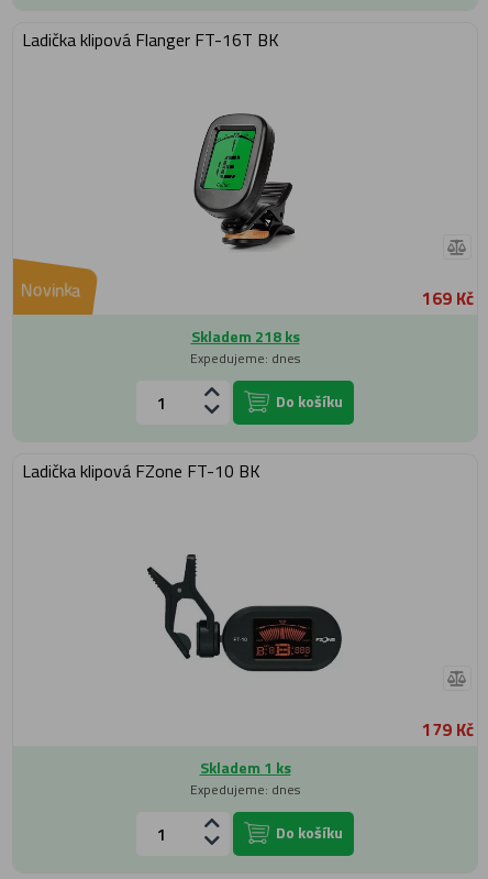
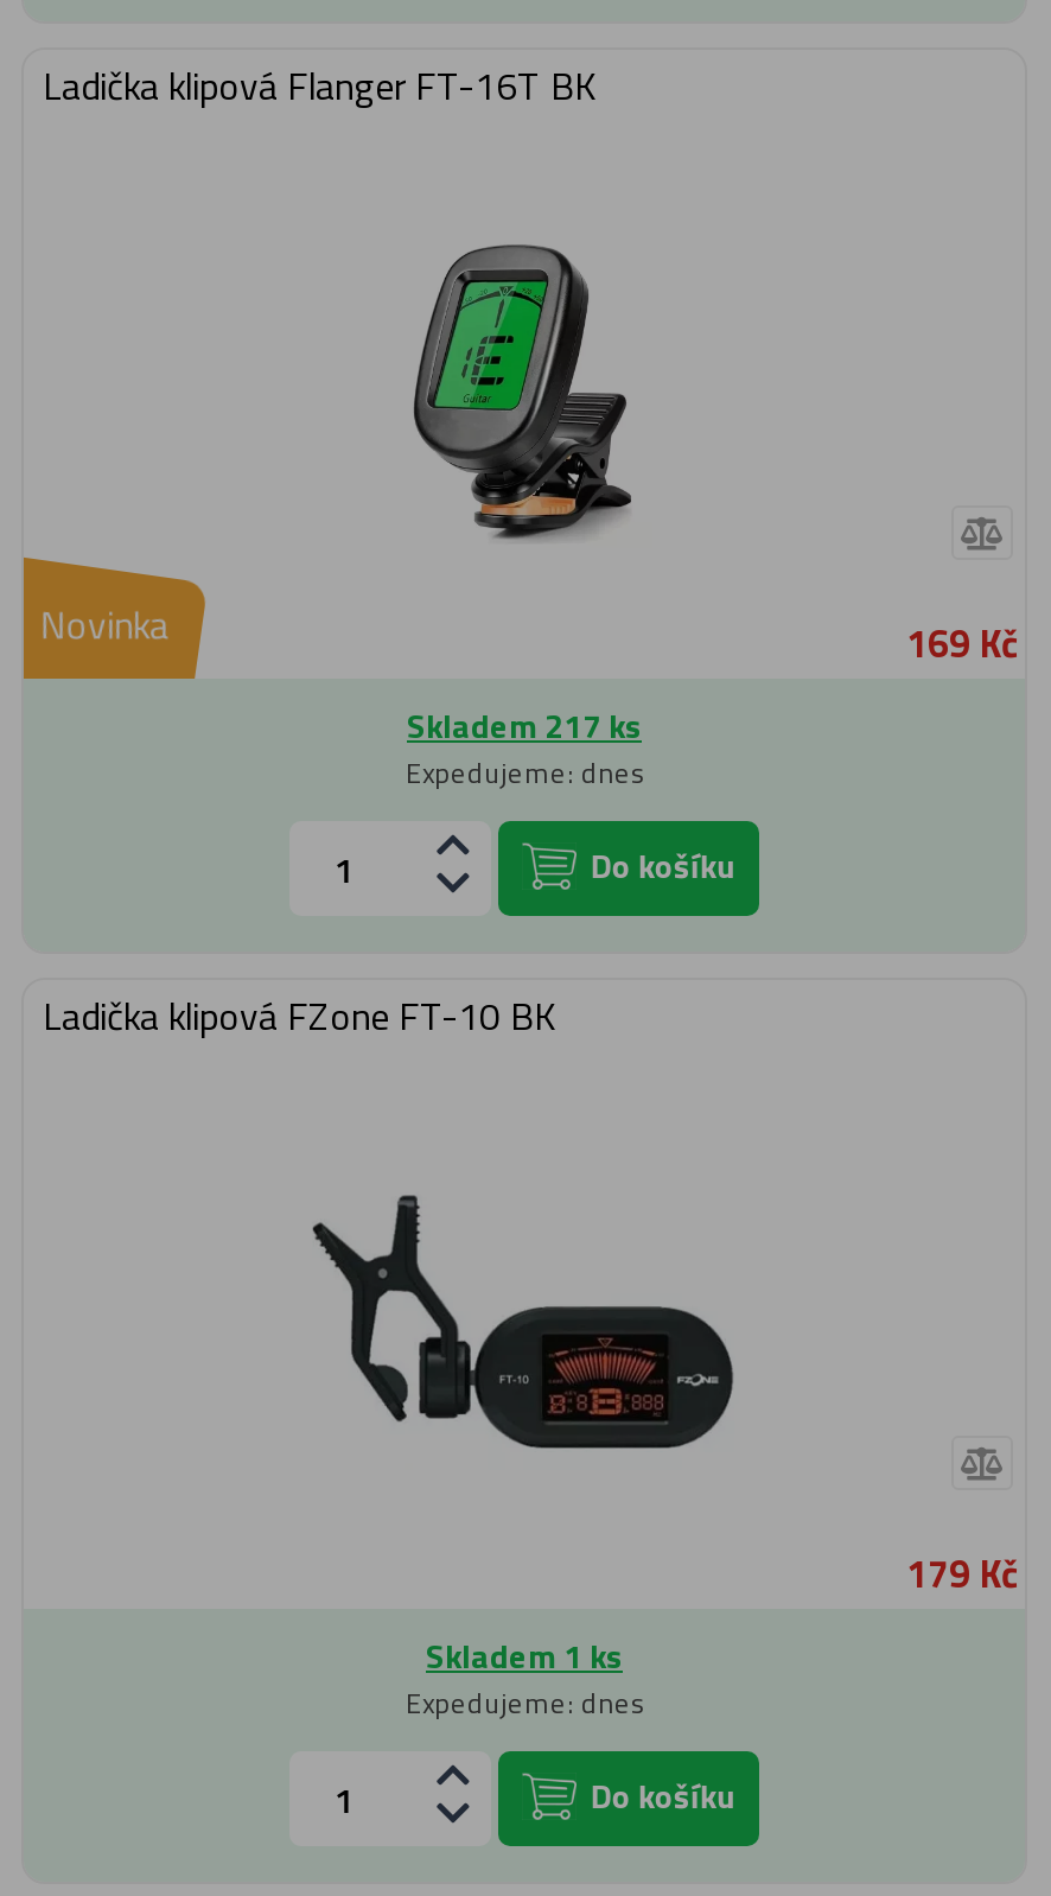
[191,325,300,348] Skladem 218 ks -> [407,700,642,750] Skladem 217 ks

